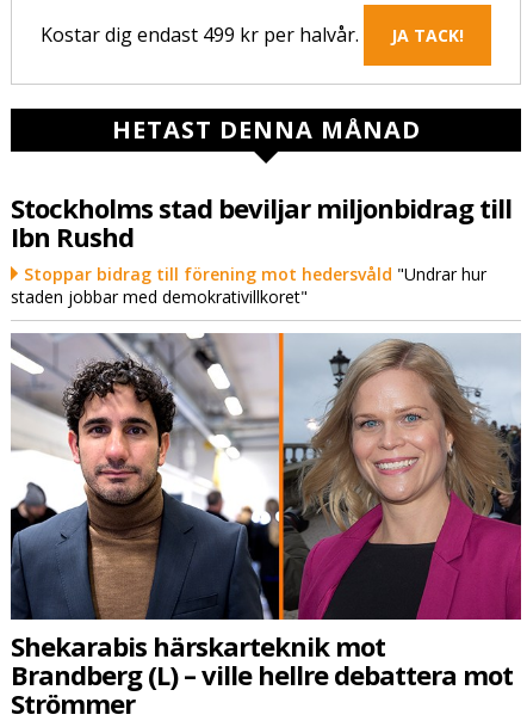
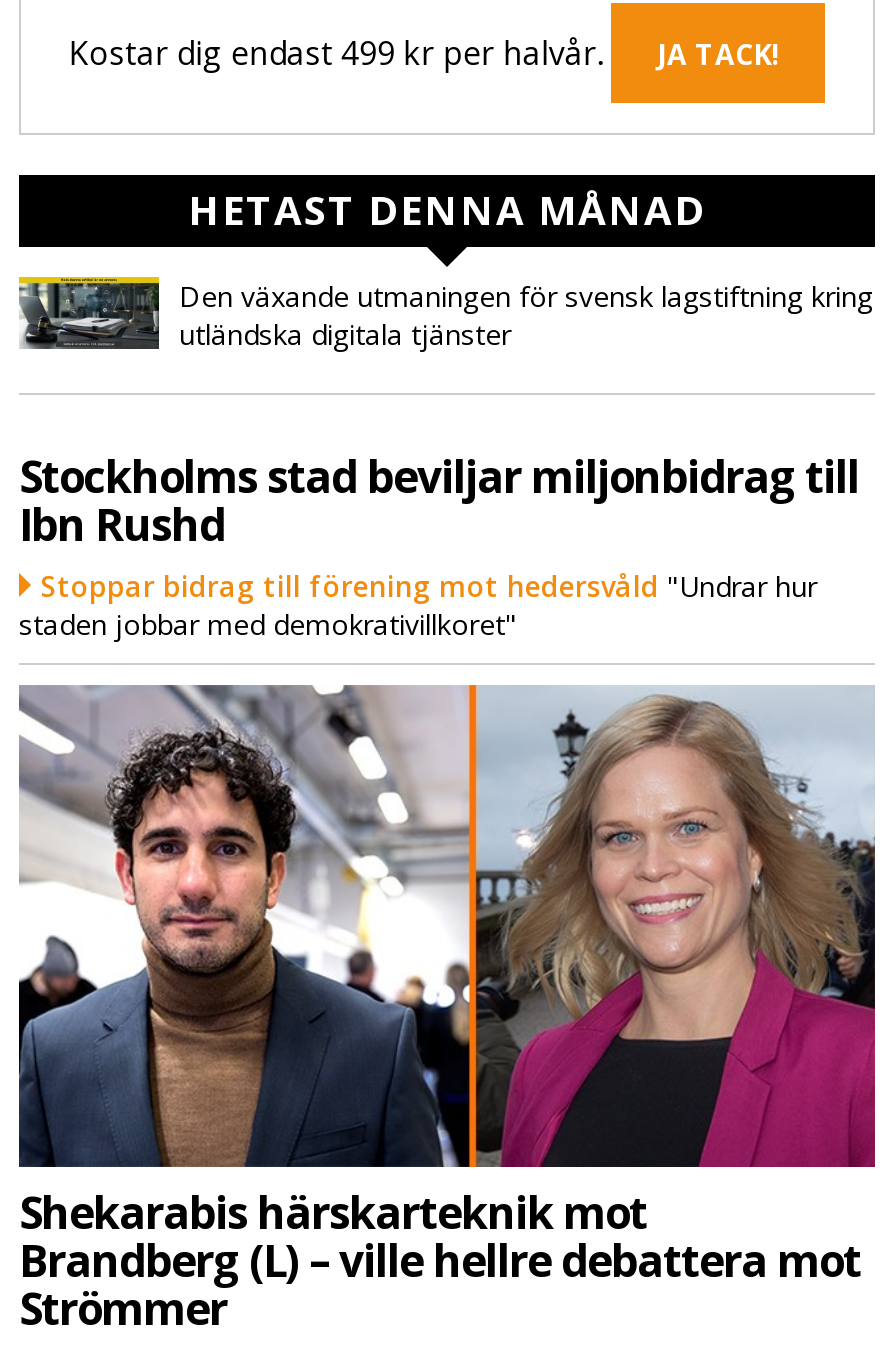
none -> [17,275,873,354] [image] | Den växande utmaningen för svensk lagstiftning kring | utländska digitala tjänster

